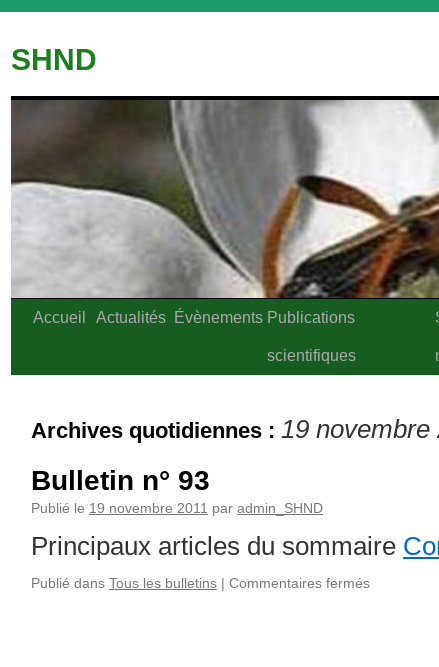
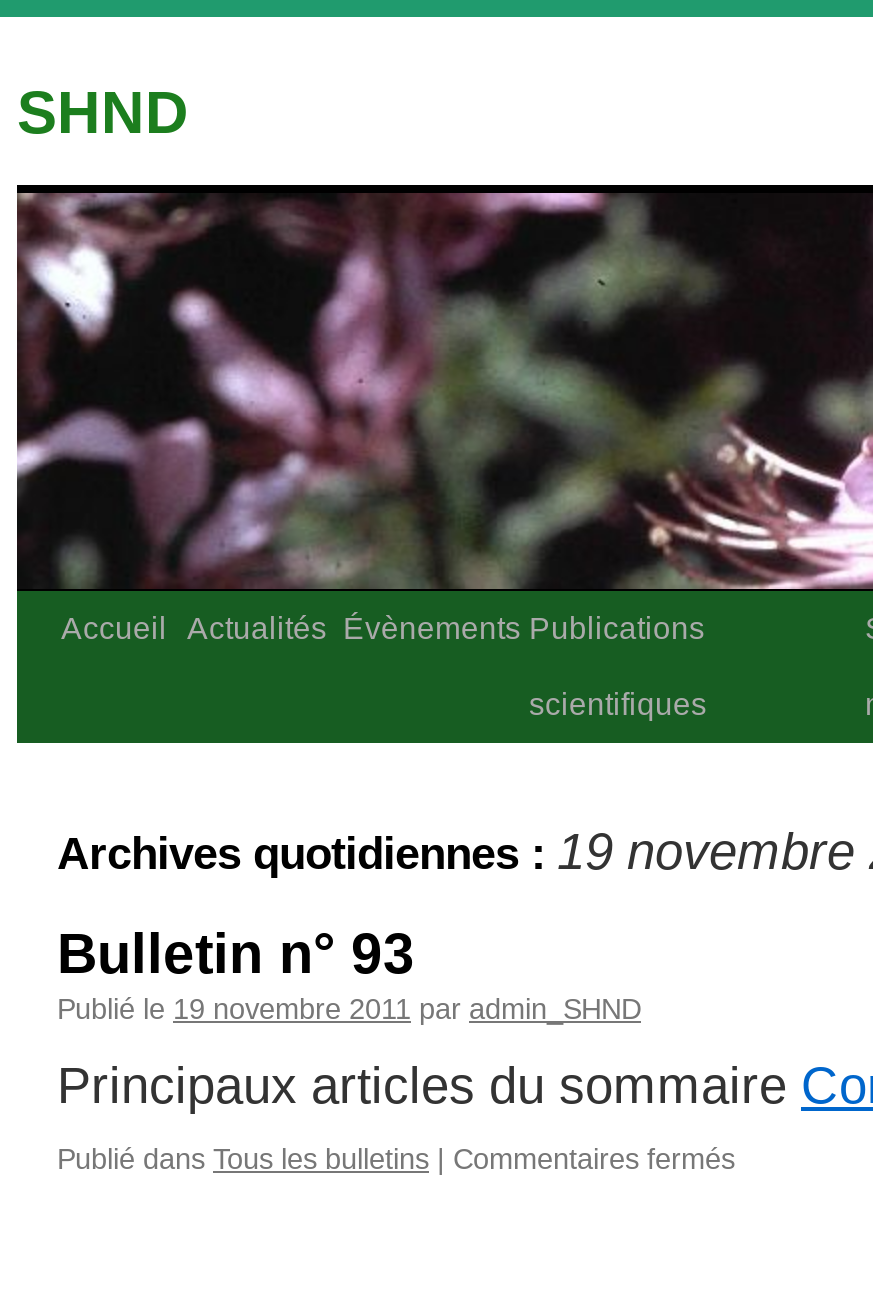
[11,99,436,299] [image] -> [15,193,867,591] [image]

